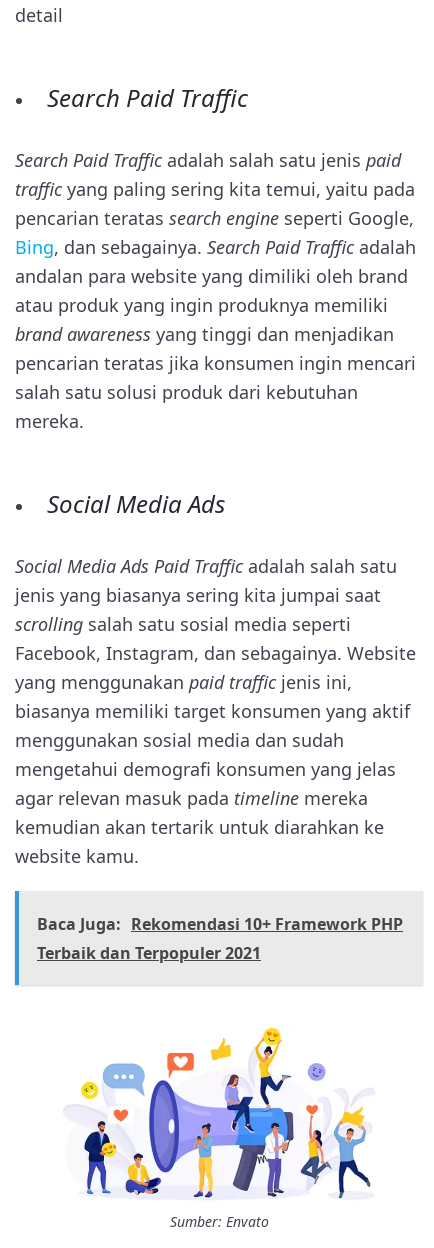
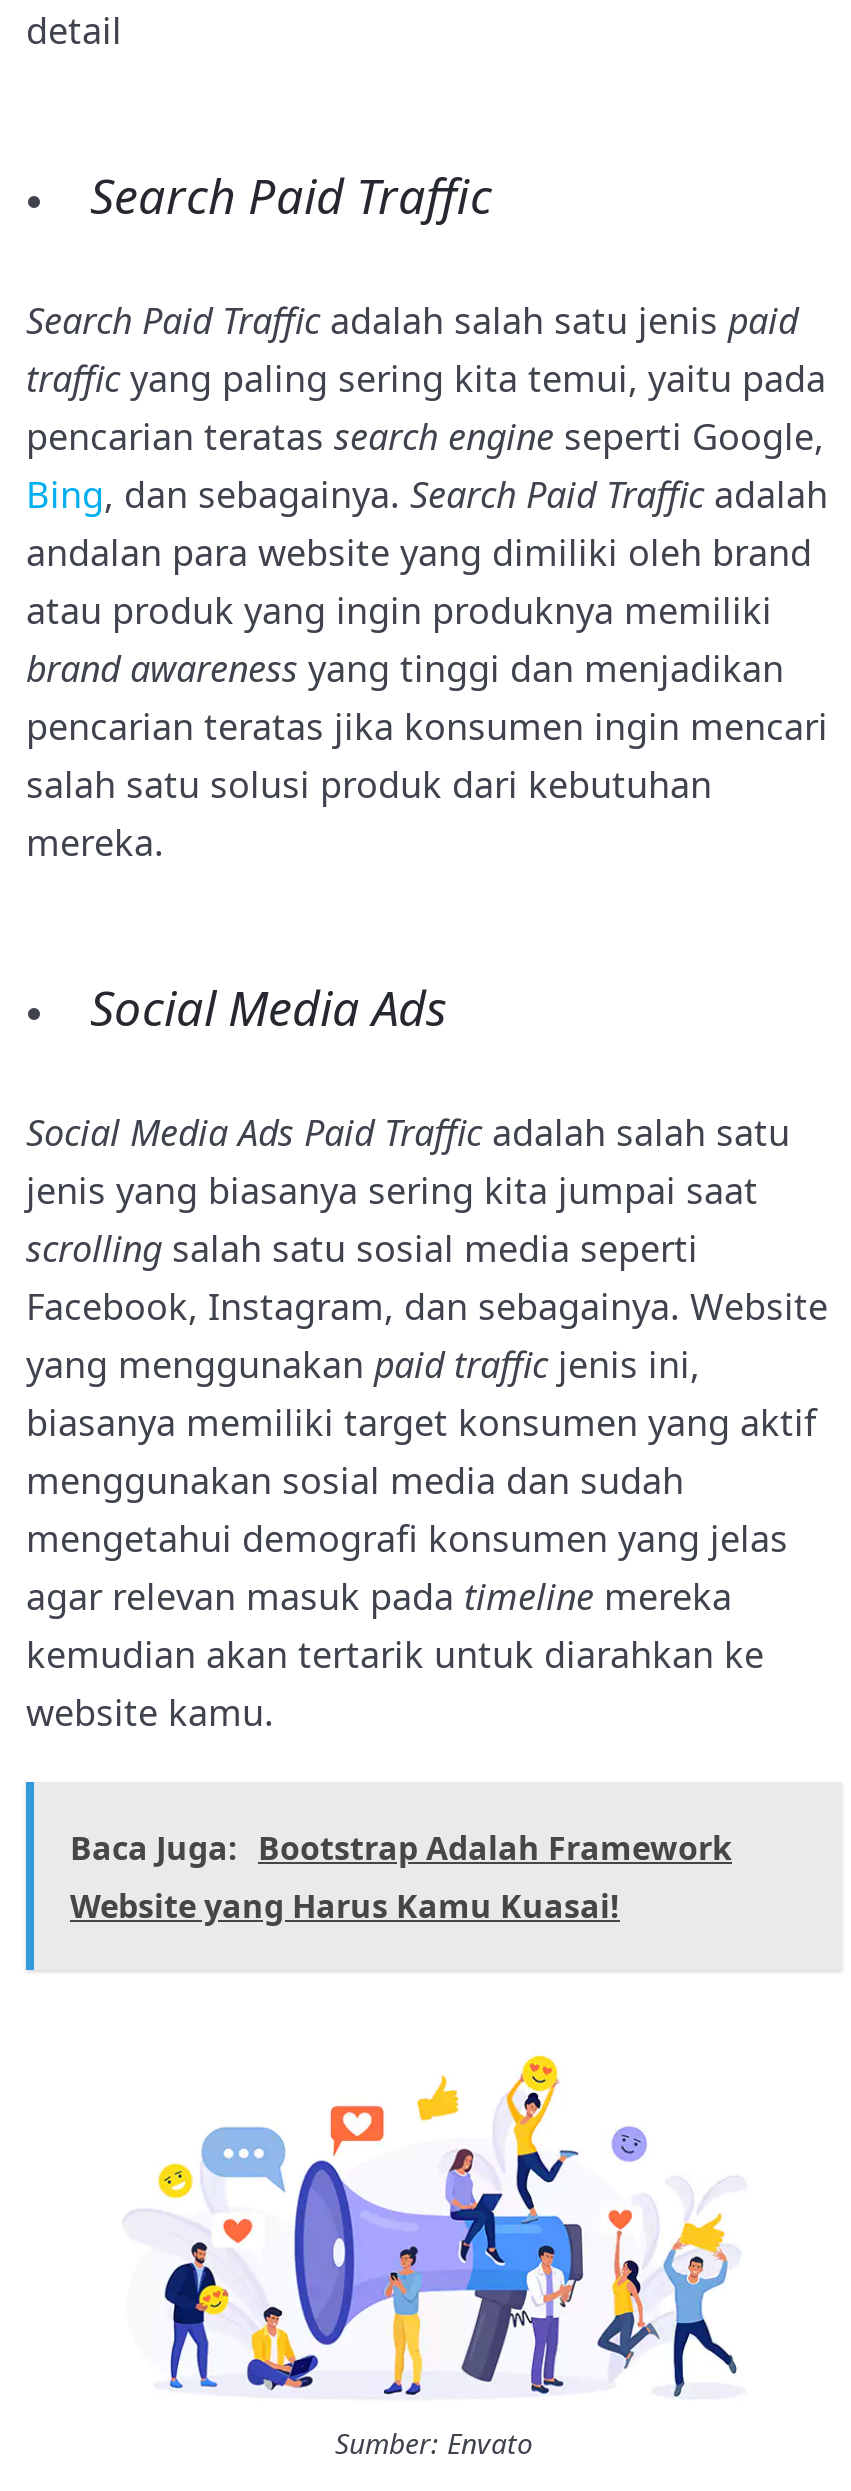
[37,913,403,964] Baca Juga: Rekomendasi 10+ Framework PHP | Terbaik dan Terpopuler 2021 -> [70,1826,732,1928] Baca Juga: Bootstrap Adalah Framework | Website yang Harus Kamu Kuasai!

